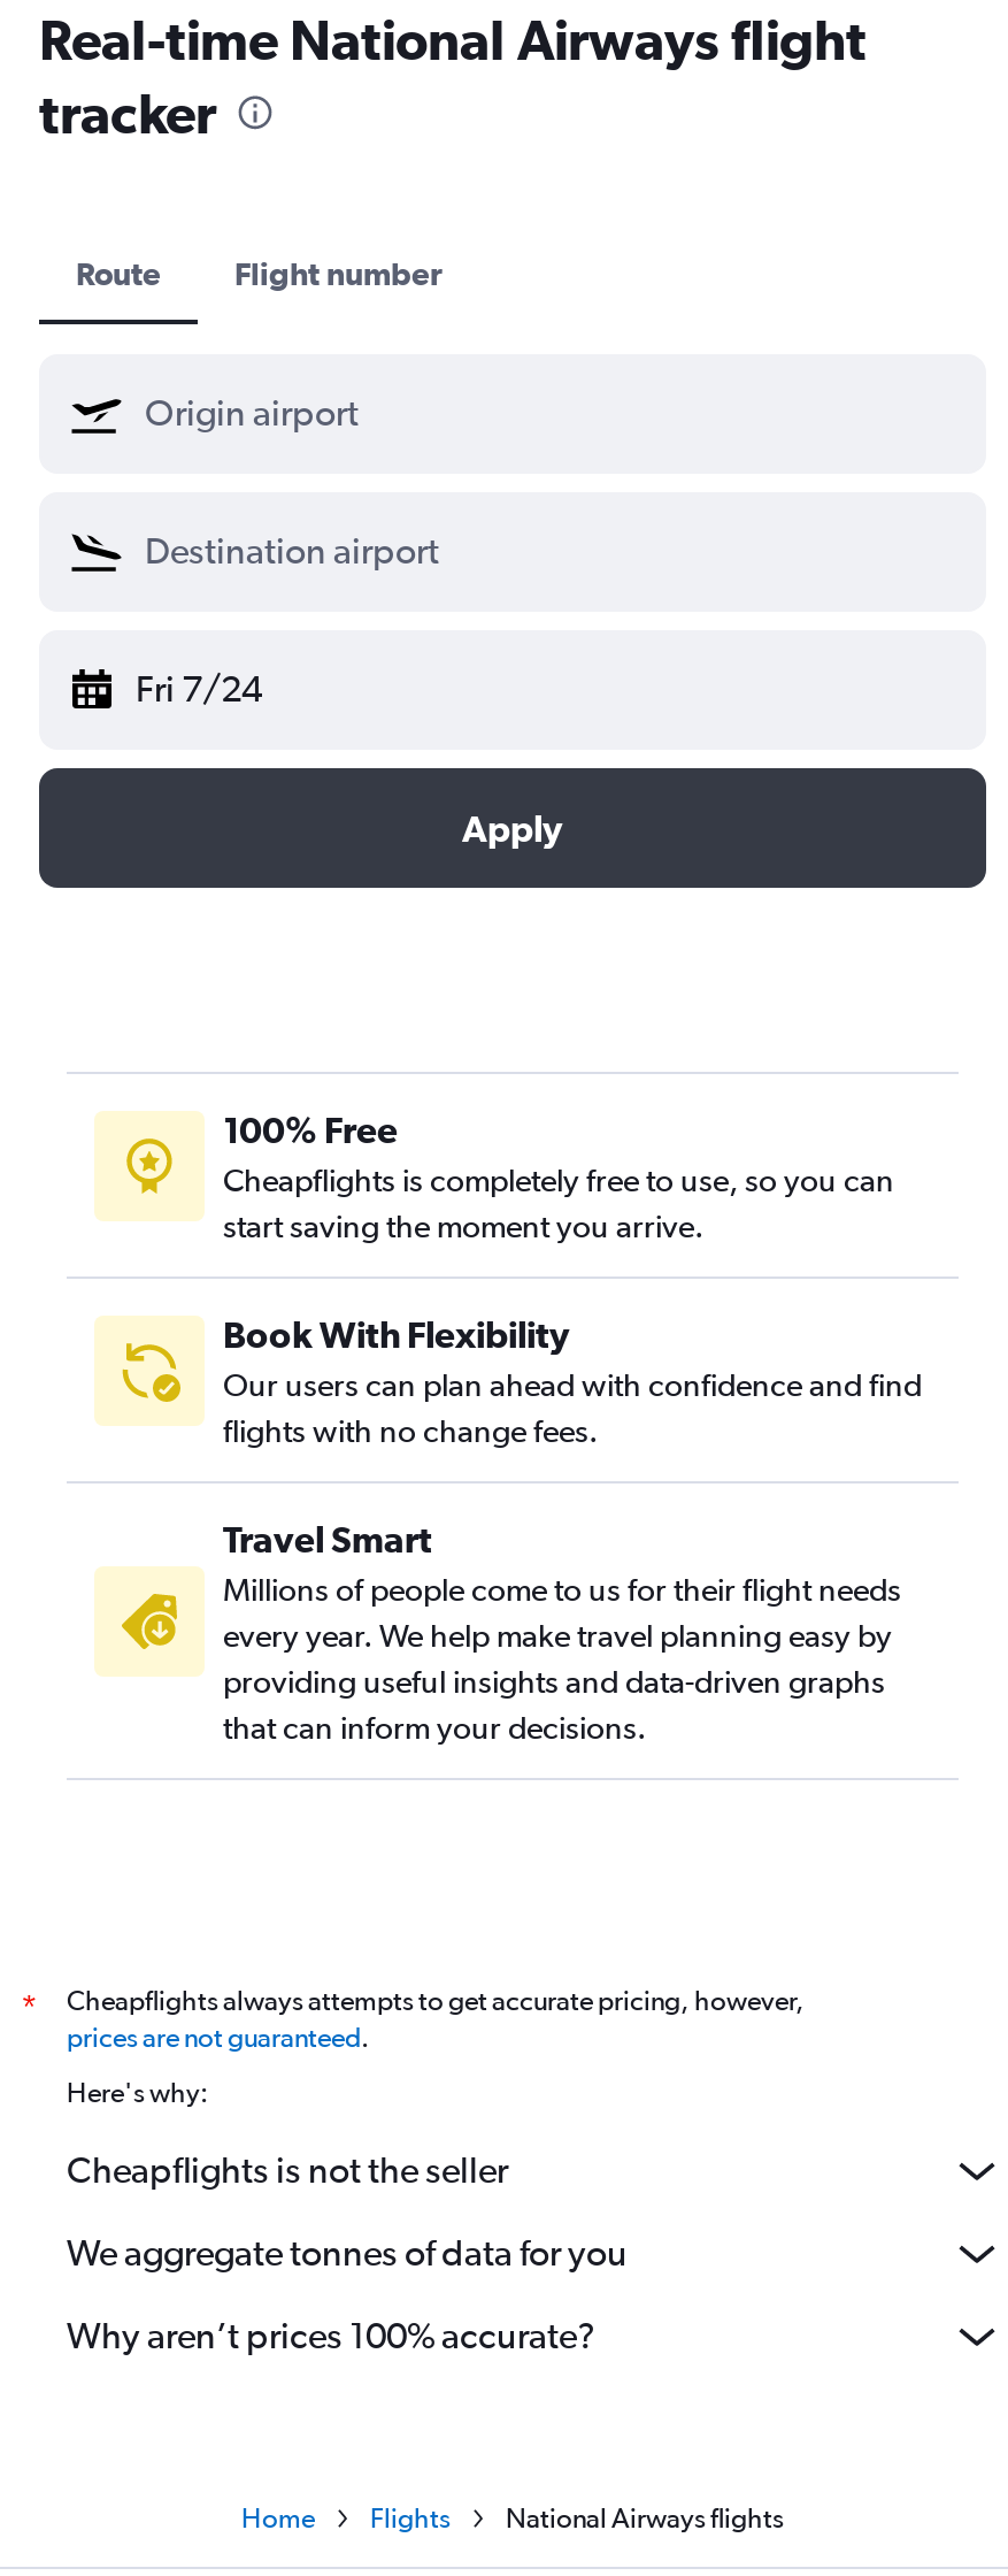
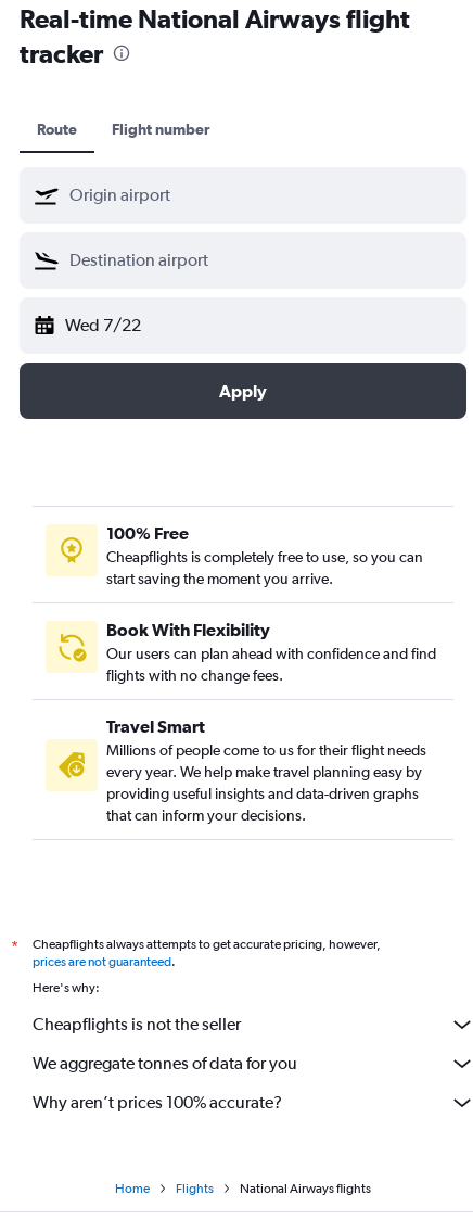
[136,666,262,710] Fri 7/24 -> [65,314,141,335] Wed 7/22

